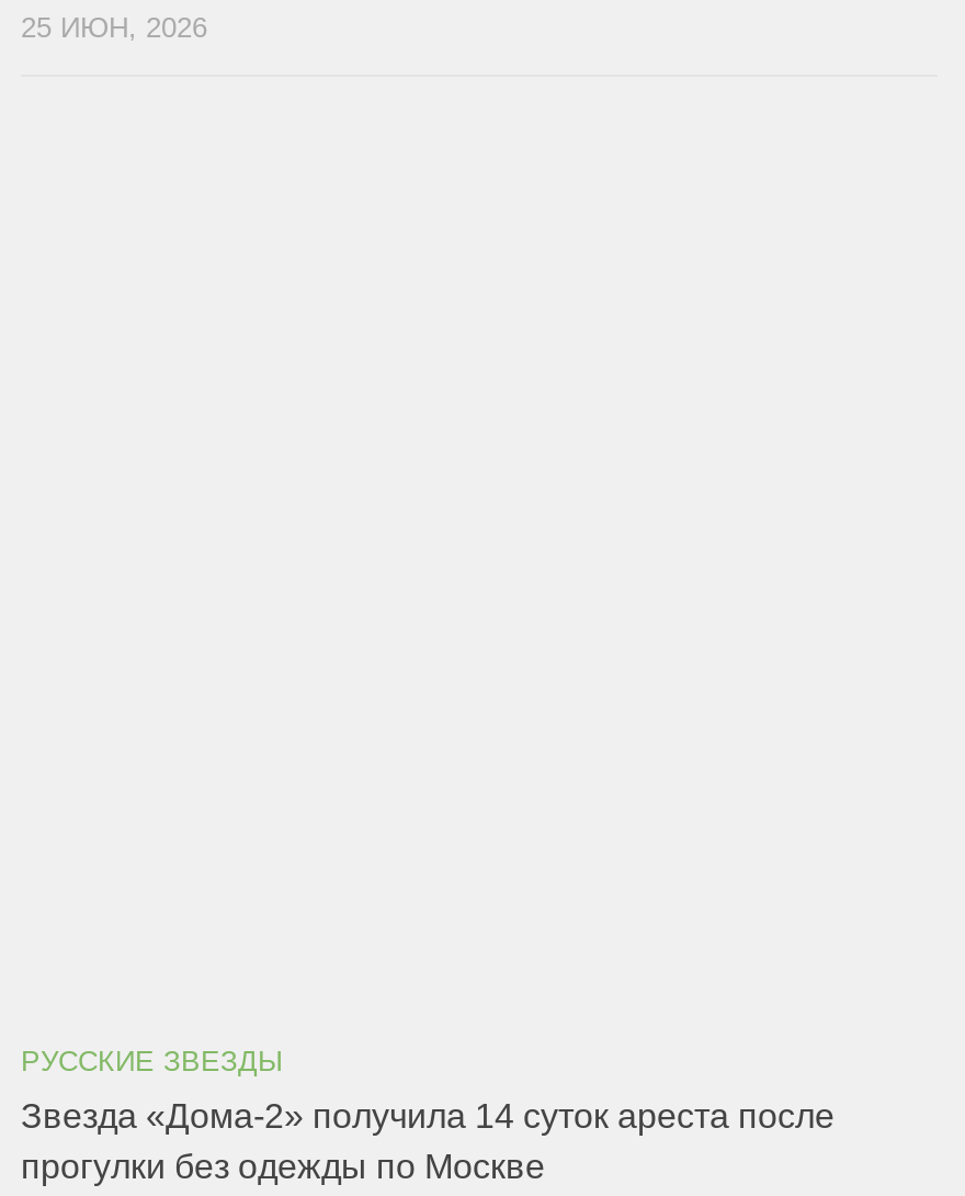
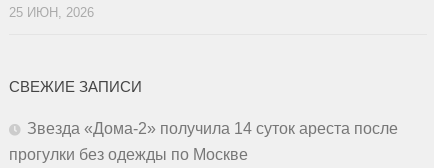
[21,1044,284,1077] РУССКИЕ ЗВЕЗДЫ -> [9,79,142,95] СВЕЖИЕ ЗАПИСИ

